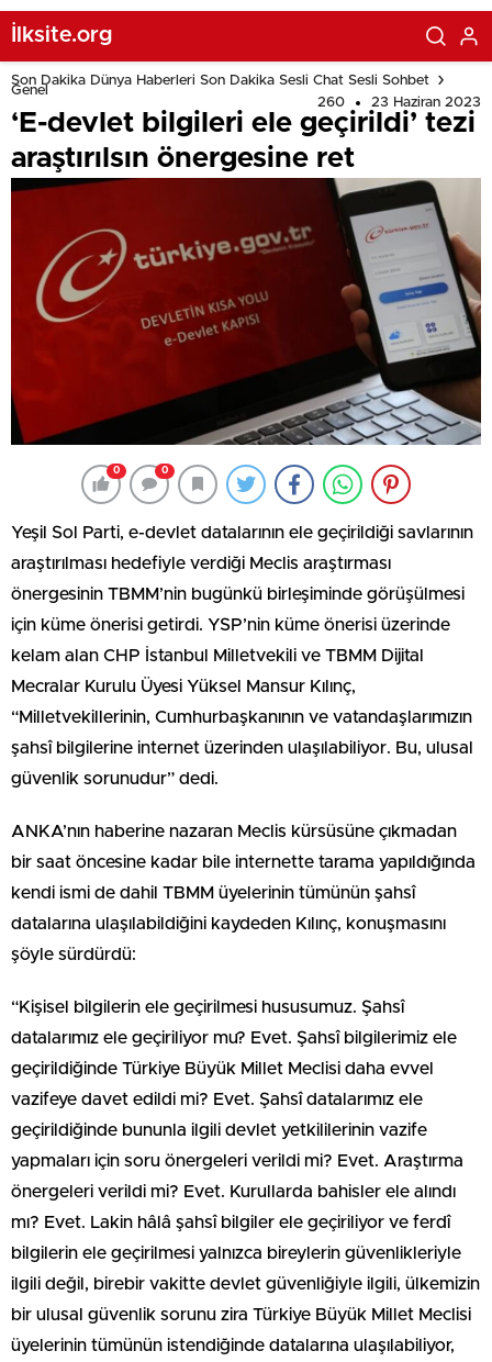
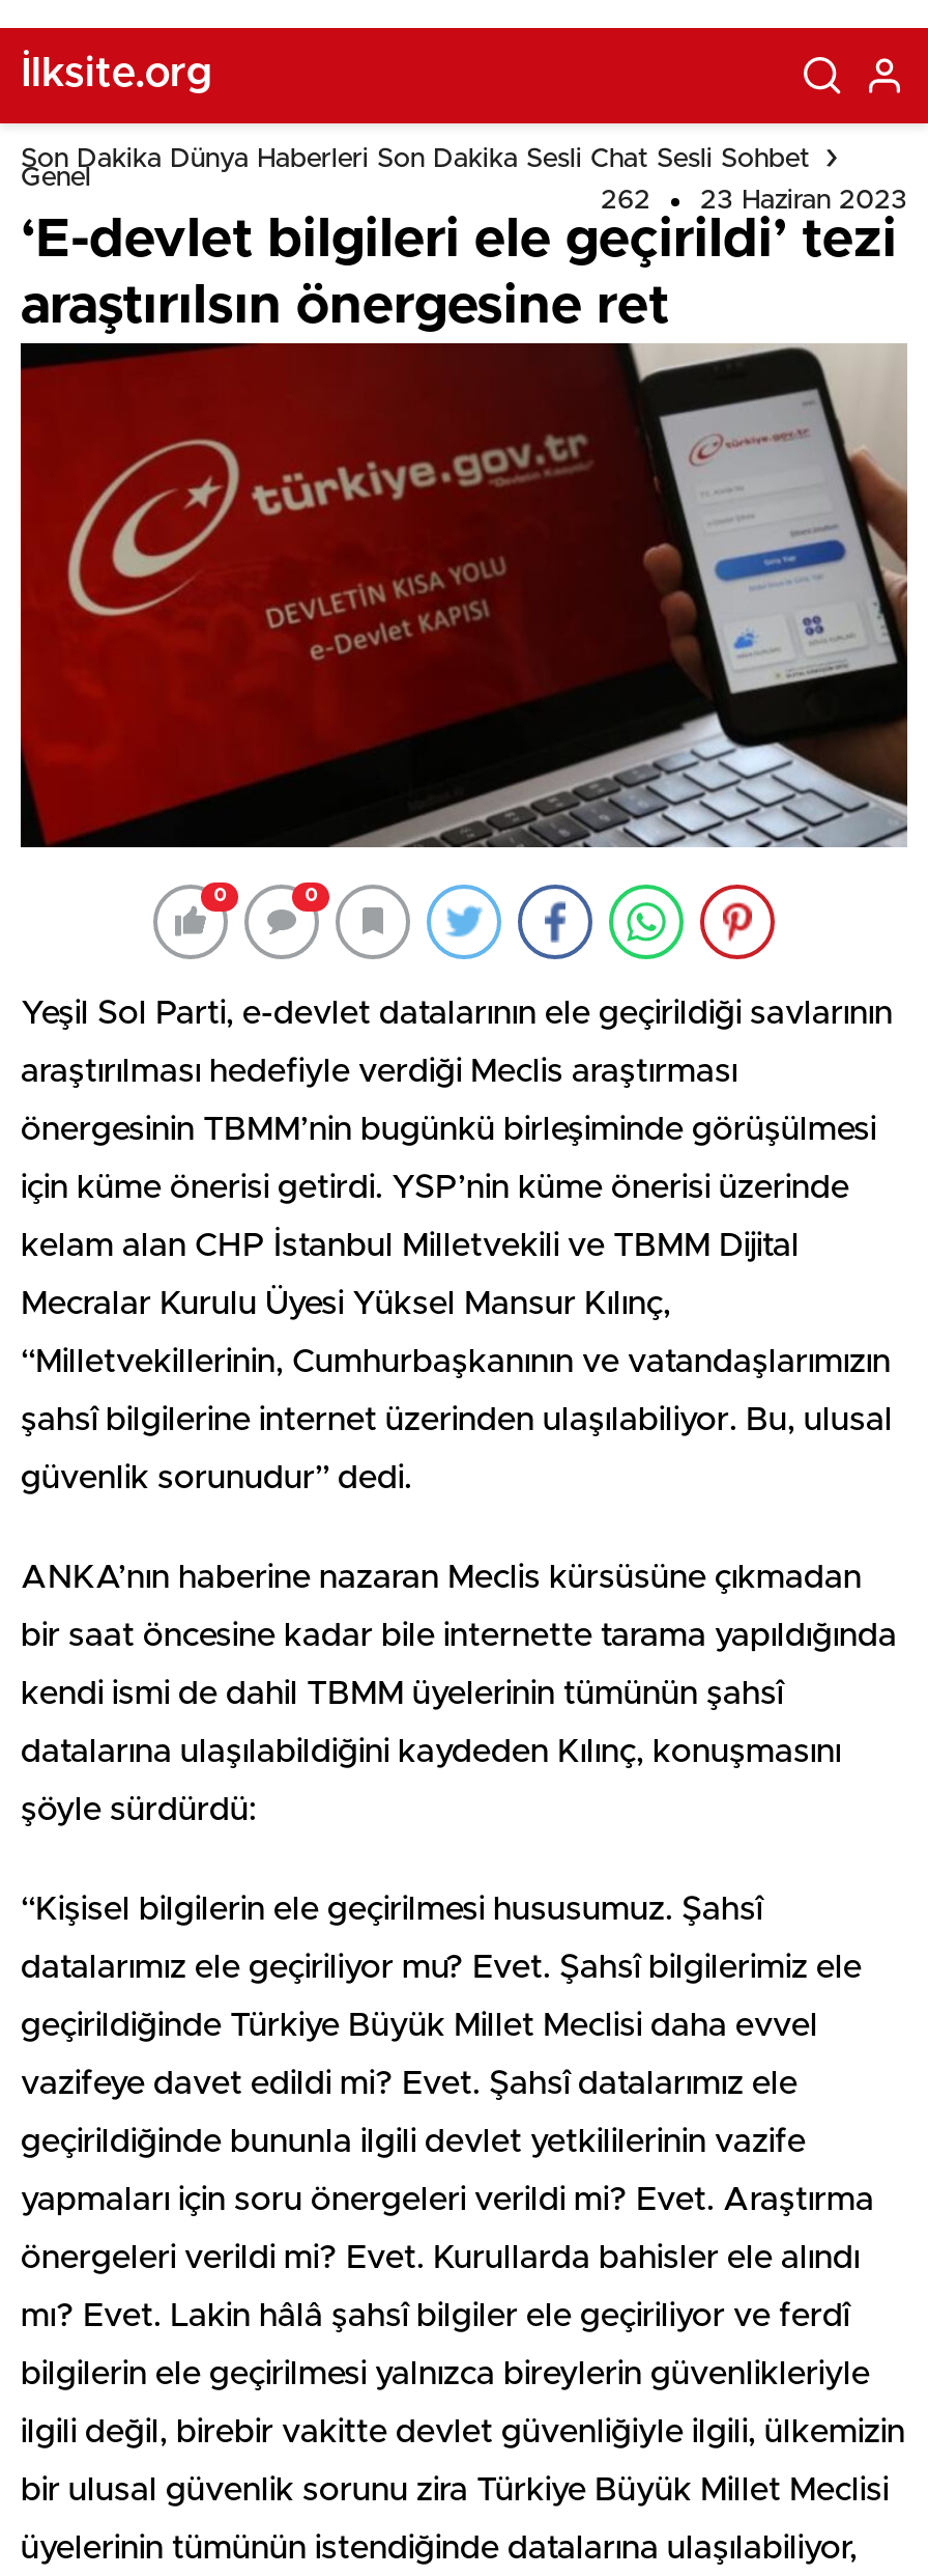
[317,96,481,110] 260 23 Haziran 2023 -> [601,188,907,215] 262 23 Haziran 2023

